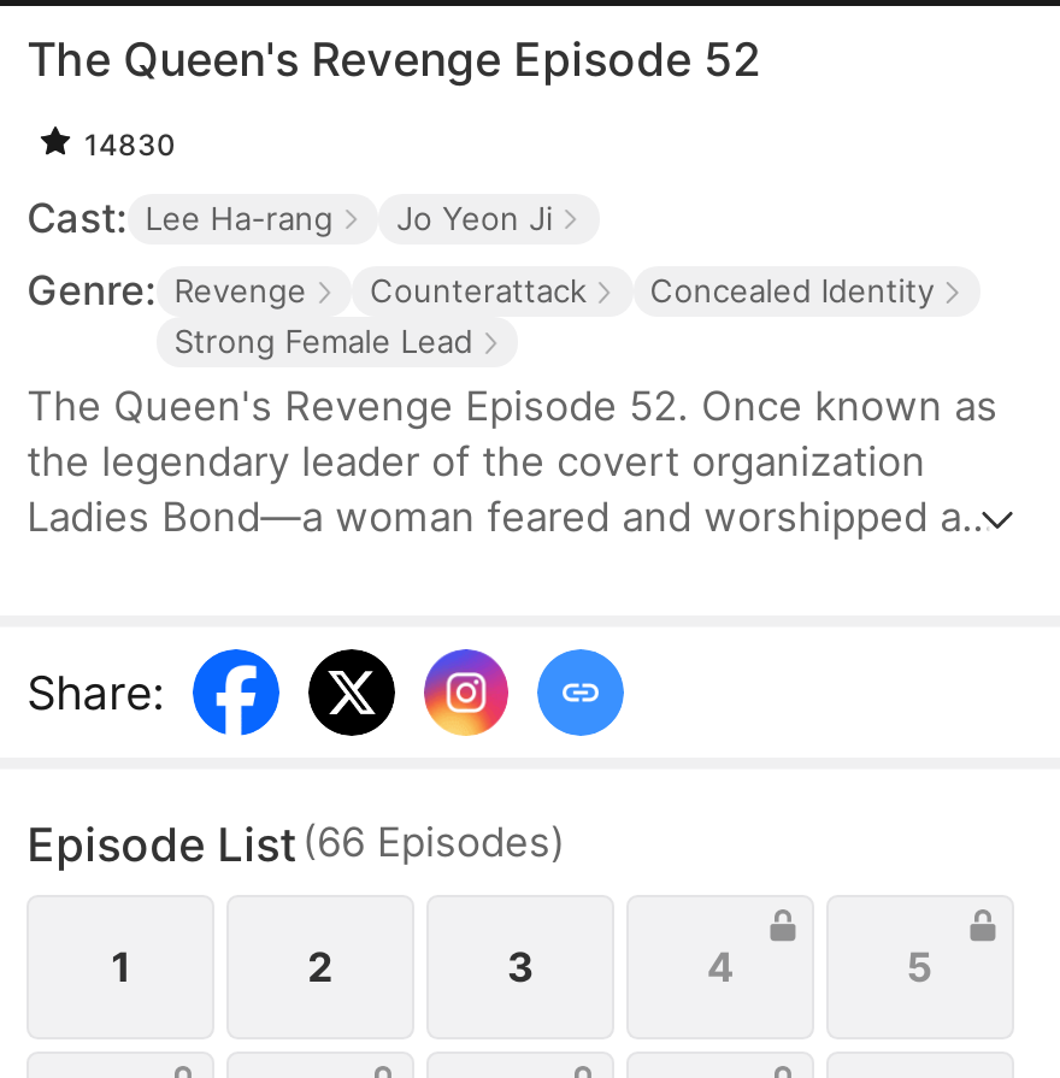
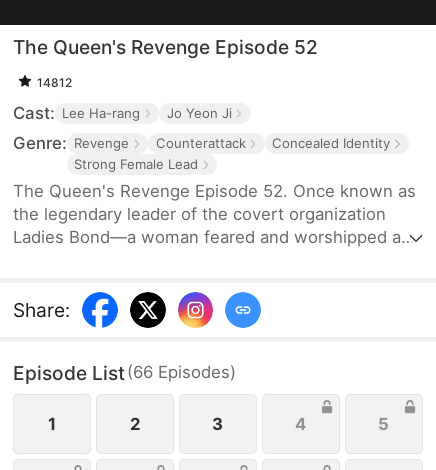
[84,126,176,162] 14830 -> [37,75,72,90] 14812

